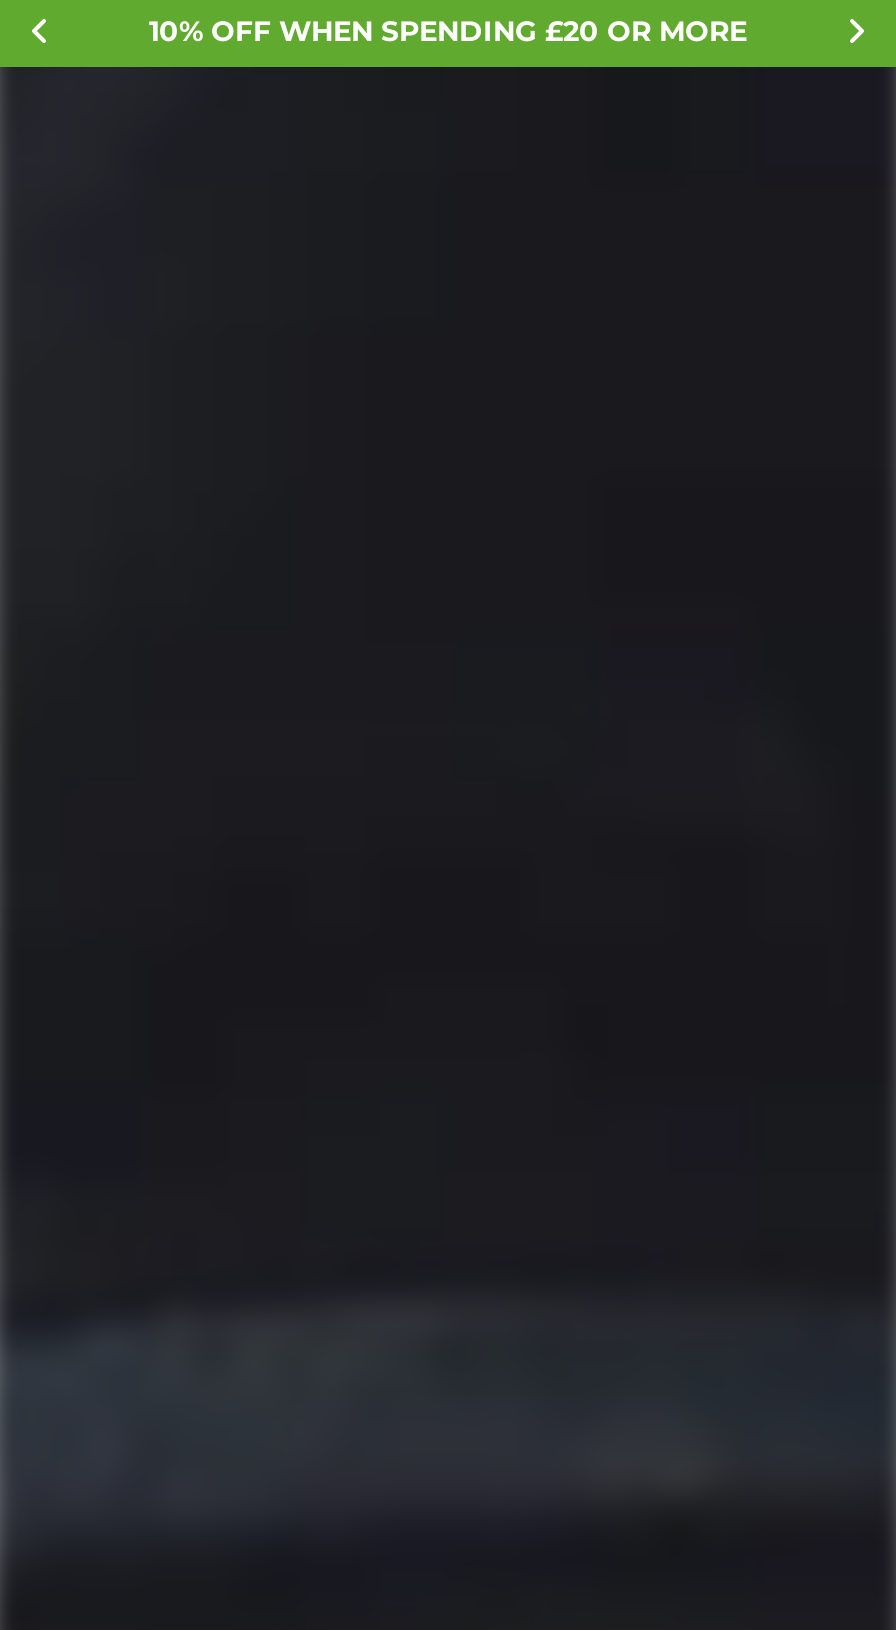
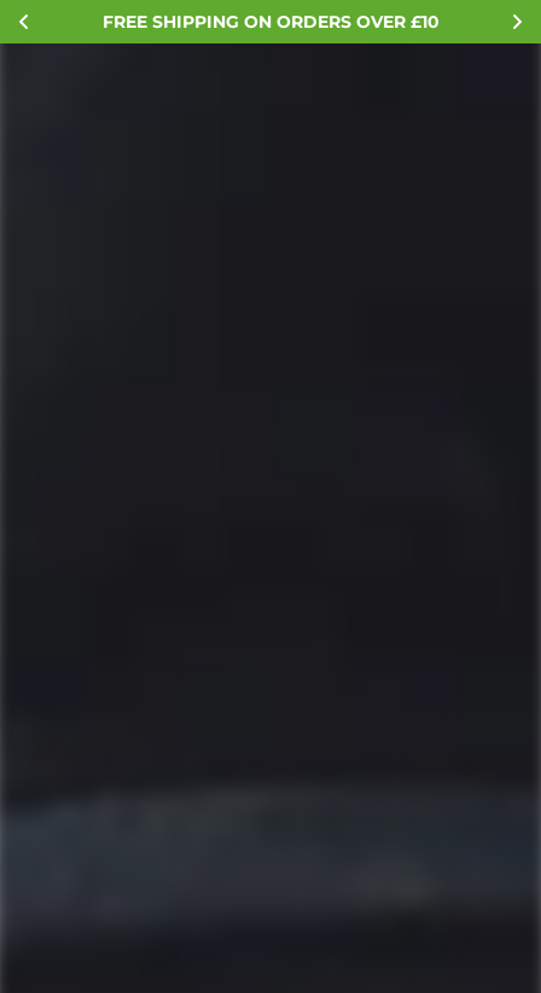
[149,13,747,49] 10% OFF WHEN SPENDING £20 OR MORE -> [102,11,439,33] FREE SHIPPING ON ORDERS OVER £10

